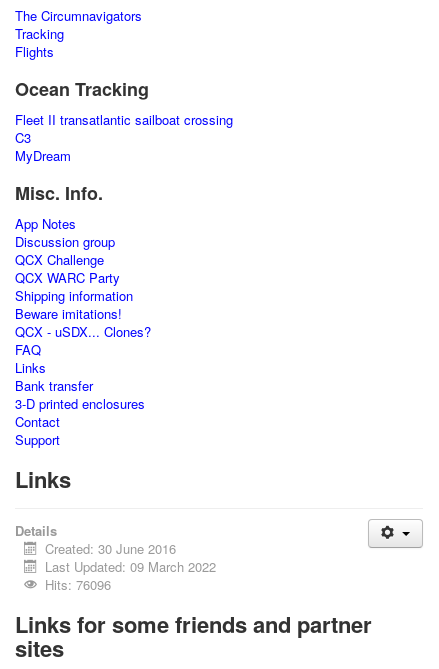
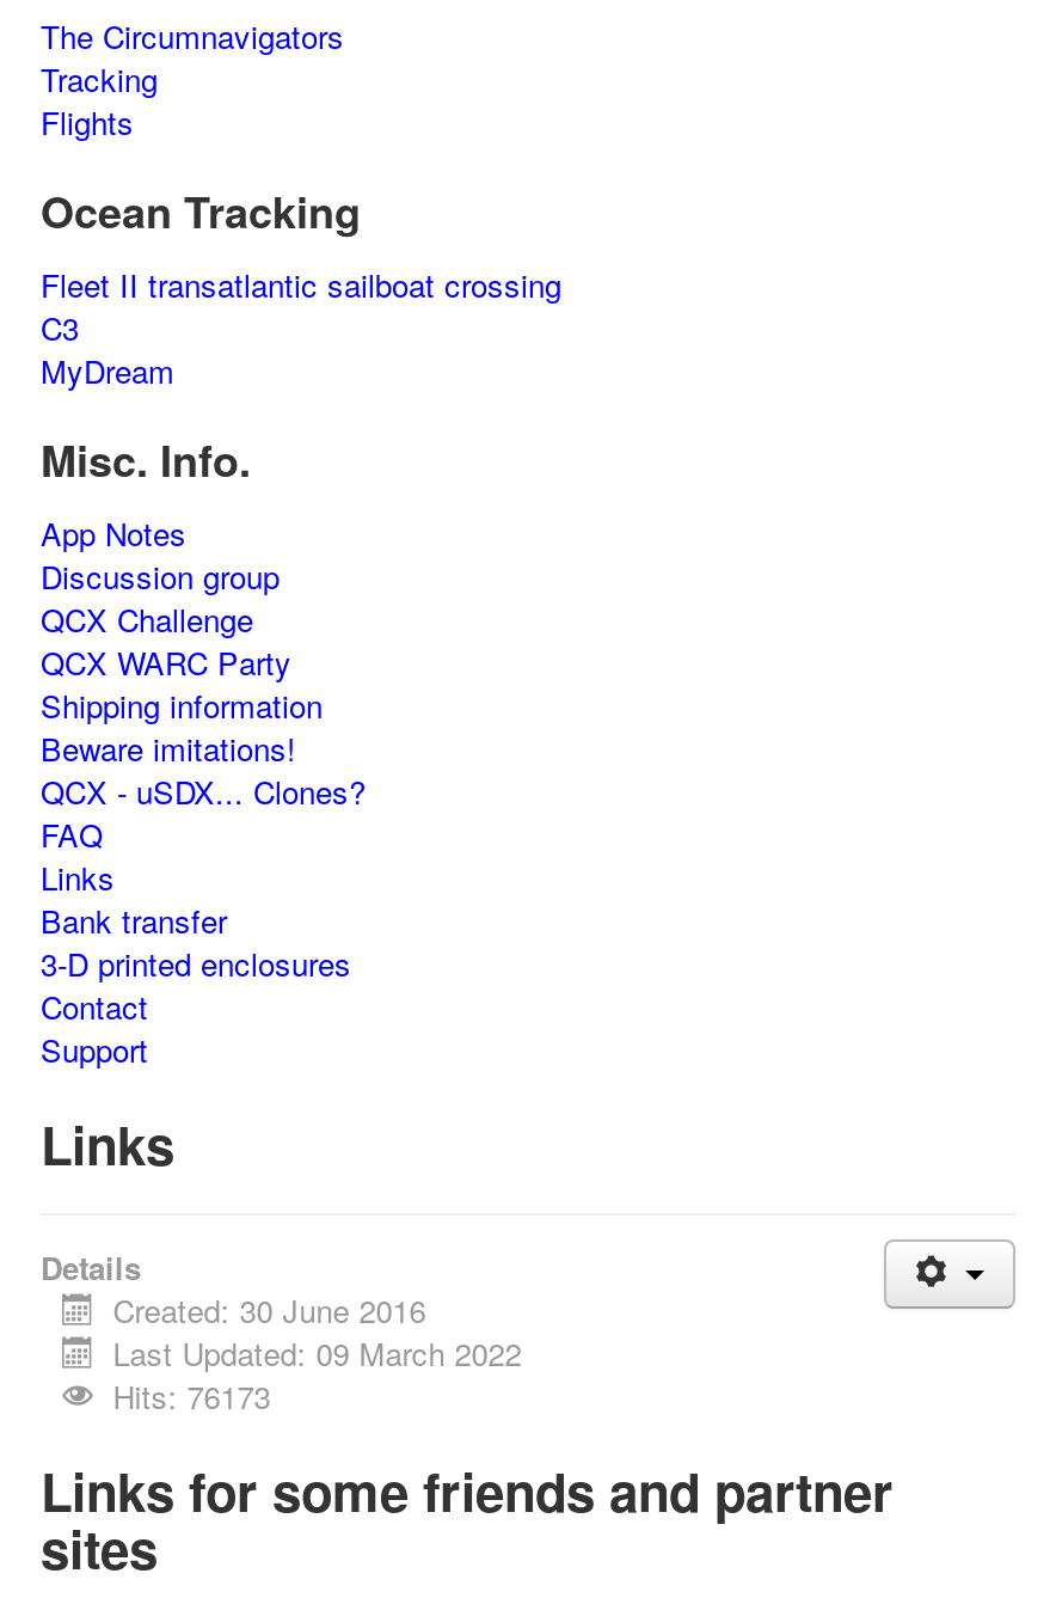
[45,575,111,594] Hits: 76096 -> [113,1373,270,1419] Hits: 76173

